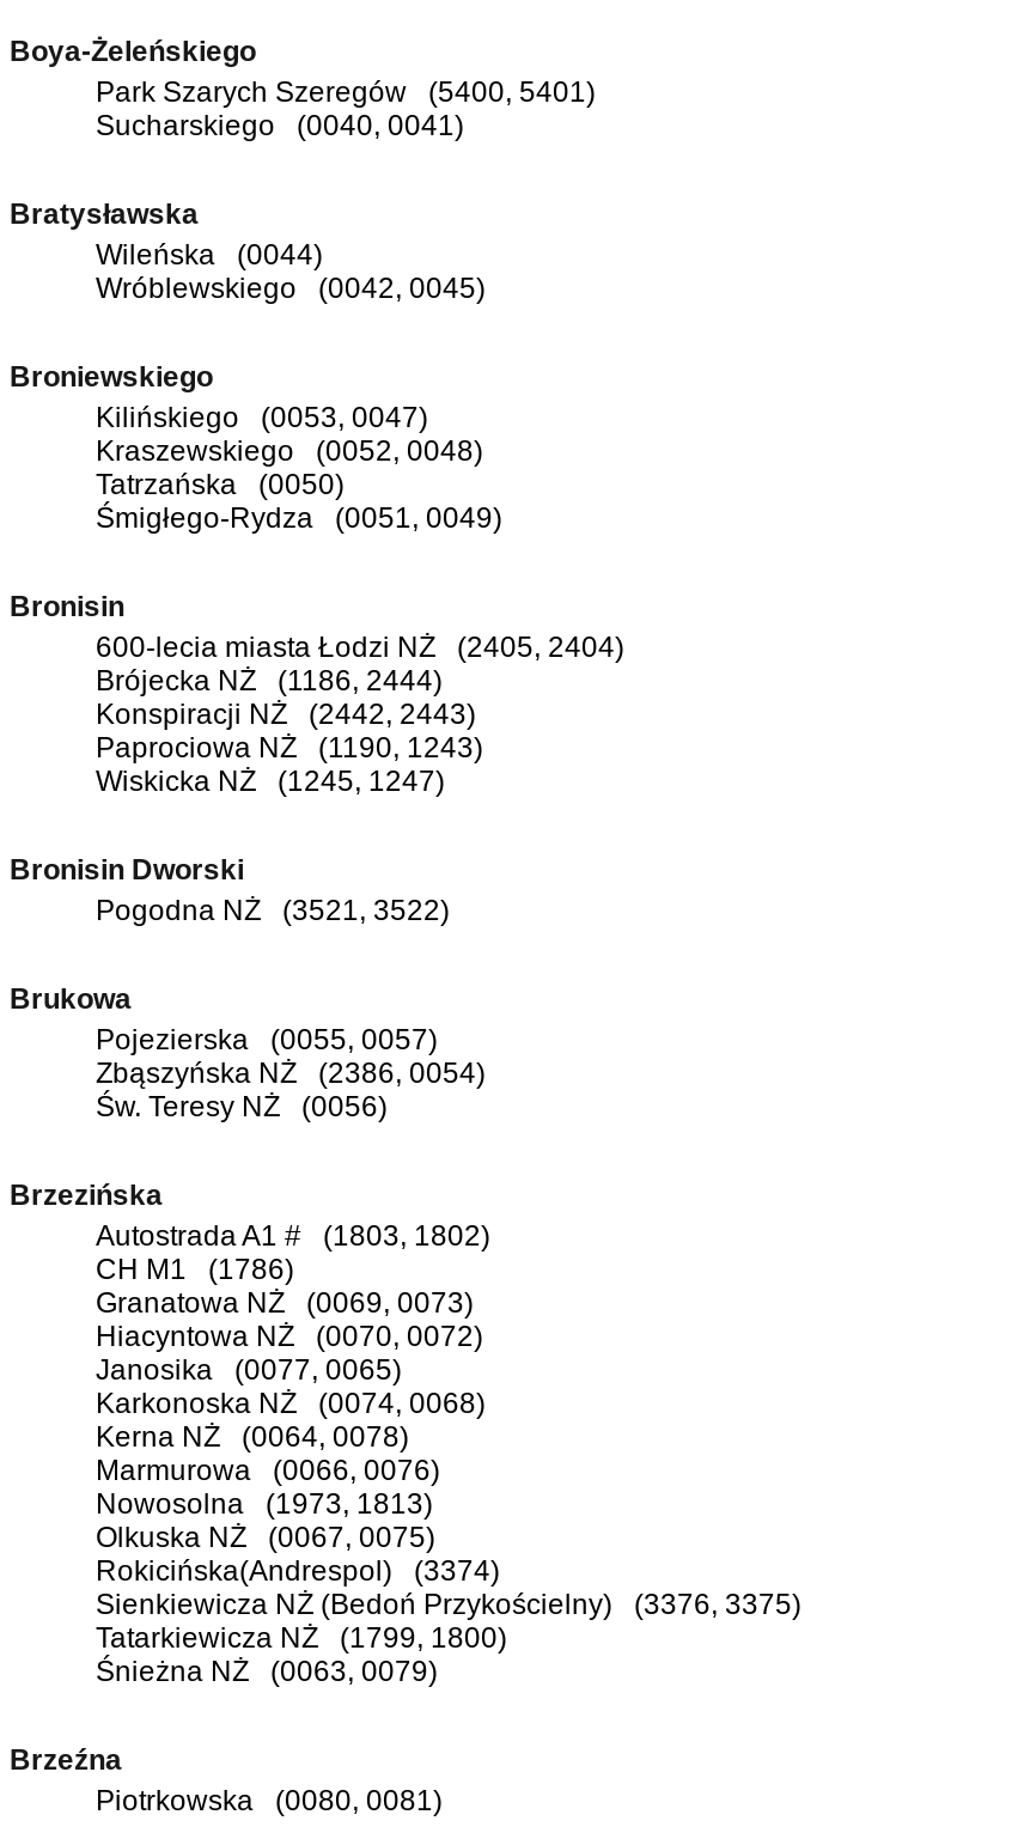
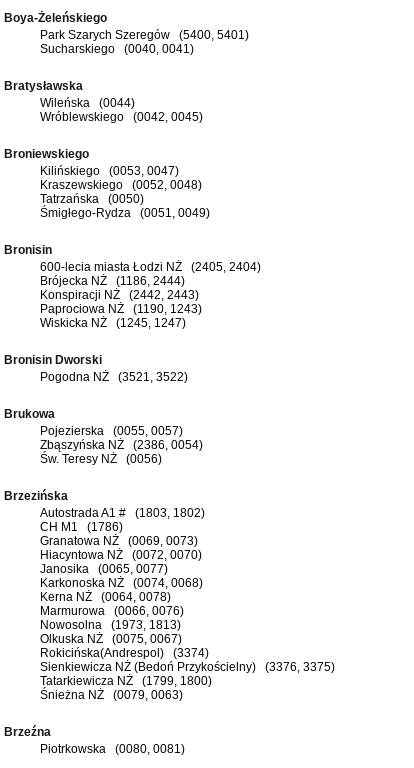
[96,1319,483,1353] Hiacyntowa NŻ (0070, 0072) -> [40,548,202,562] Hiacyntowa NŻ (0072, 0070)
[96,1353,402,1386] Janosika (0077, 0065) -> [40,562,168,576] Janosika (0065, 0077)
[96,1520,435,1554] Olkuska NŻ (0067, 0075) -> [40,632,182,646] Olkuska NŻ (0075, 0067)
[96,1654,438,1688] Śnieżna NŻ (0063, 0079) -> [40,688,183,702] Śnieżna NŻ (0079, 0063)

